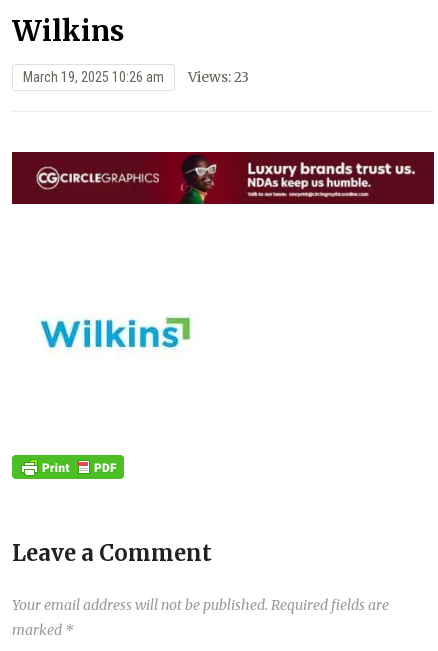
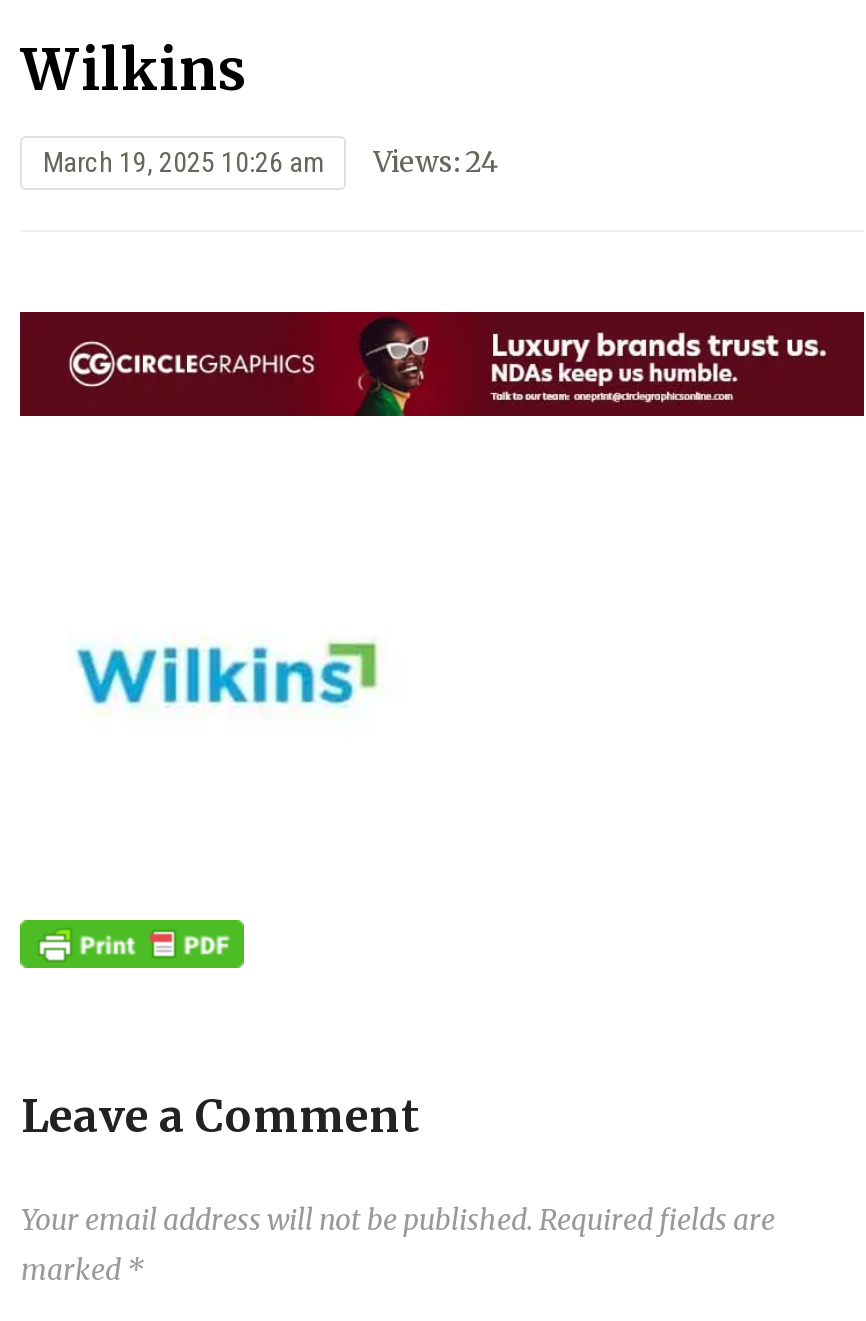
[23,68,249,86] March 19, 2025 10:26 am Views: 23 -> [43,144,499,180] March 19, 2025 10:26 am Views: 24

